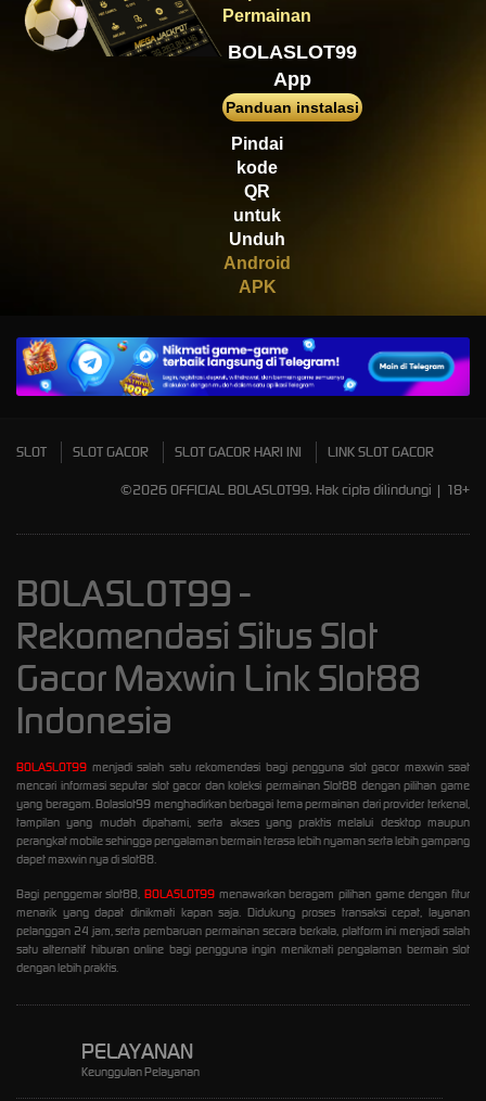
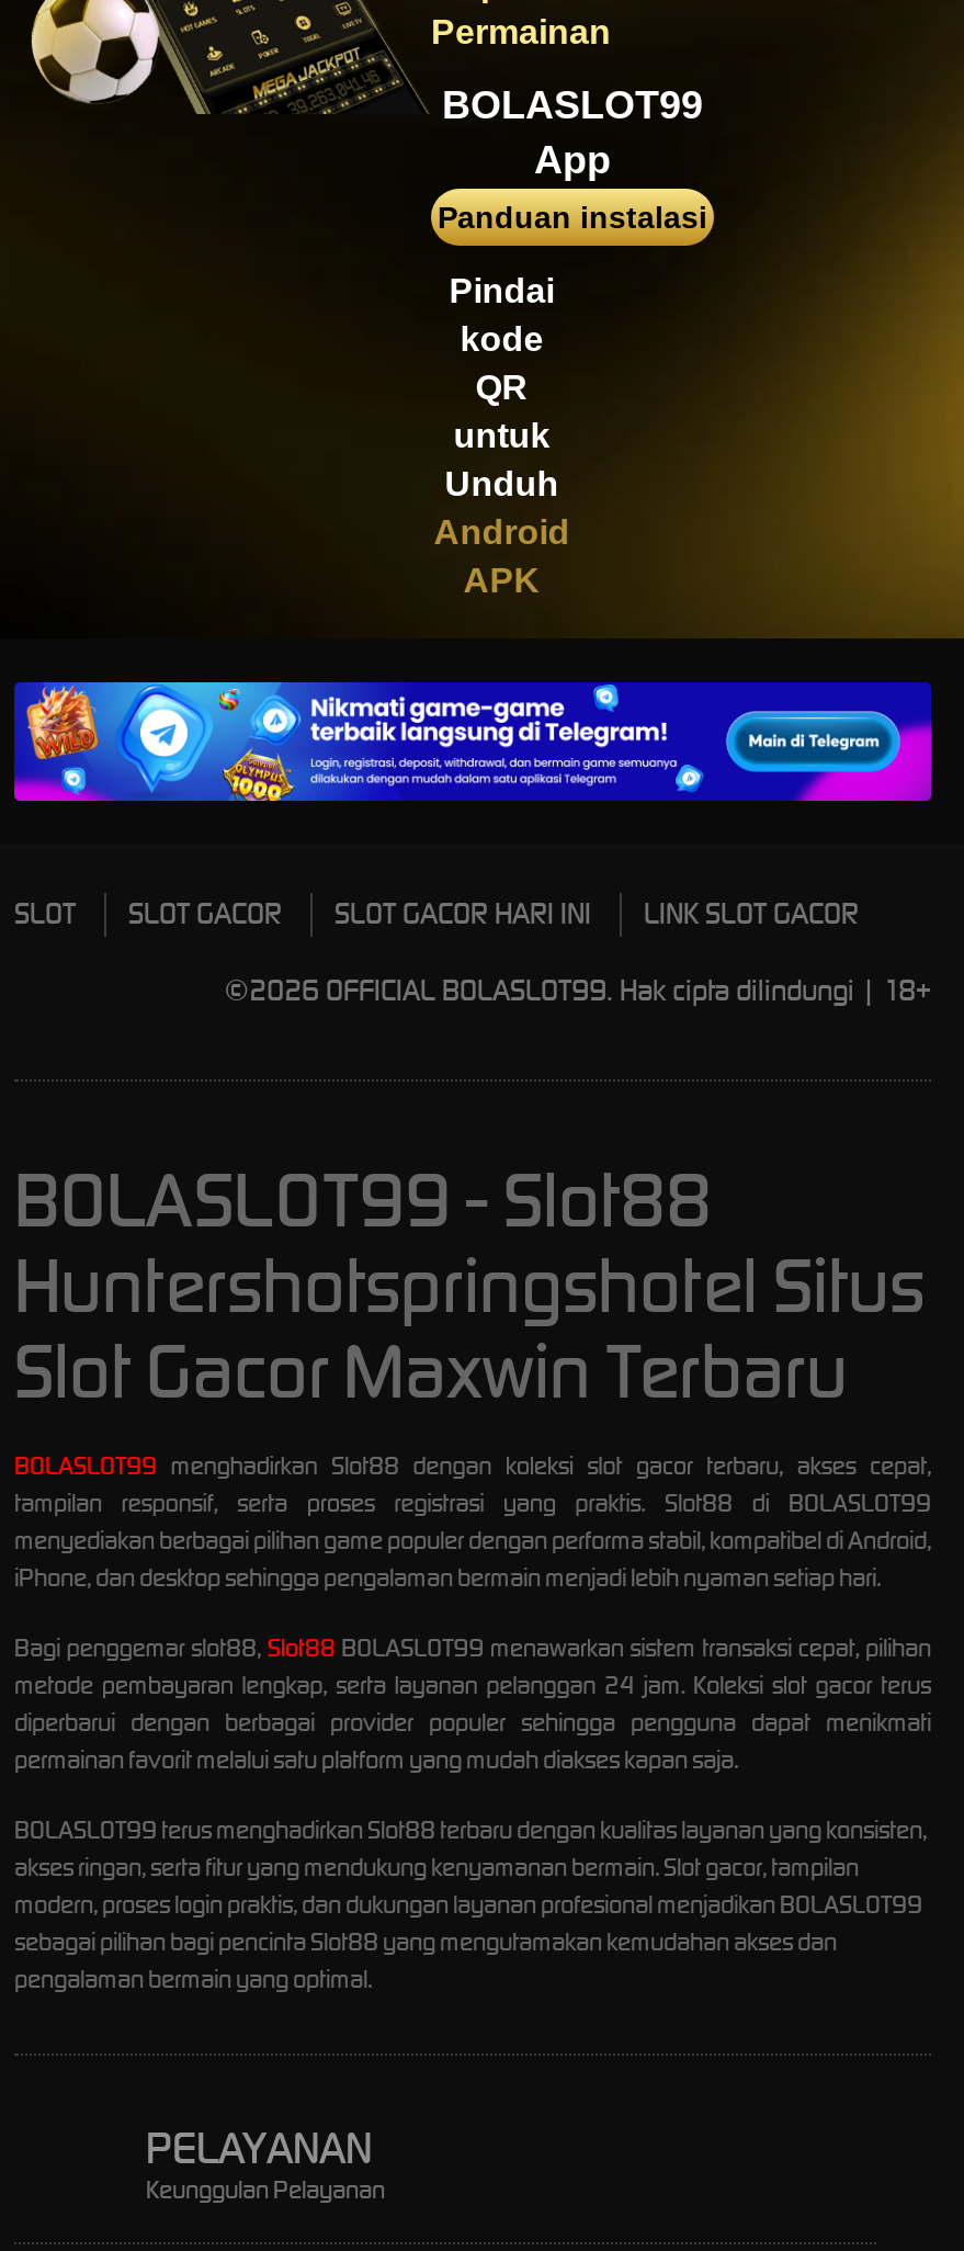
[16,570,470,975] BOLASLOT99 - | Rekomendasi Situs Slot | Gacor Maxwin Link Slot88 | Indonesia | BOLASLOT99 menjadi salah satu rekomendasi bagi pengguna slot gacor maxwin saat | mencari informasi seputar slot gacor dan koleksi permainan Slot88 dengan pilihan game | yang beragam. Bolaslot99 menghadirkan berbagai tema permainan dari provider terkenal, | tampilan yang mudah dipahami, serta akses yang praktis melalui desktop maupun | perangkat mobile sehingga pengalaman bermain terasa lebih nyaman serta lebih gampang | dapet maxwin nya di slot88. | Bagi penggemar slot88, BOLASLOT99 menawarkan beragam pilihan game dengan fitur | menarik yang dapat dinikmati kapan saja. Didukung proses transaksi cepat, layanan | pelanggan 24 jam, serta pembaruan permainan secara berkala, platform ini menjadi salah | satu alternatif hiburan online bagi pengguna ingin menikmati pengalaman bermain slot | dengan lebih praktis. -> [14,1153,931,1993] BOLASLOT99 - Slot88 | Huntershotspringshotel Situs | Slot Gacor Maxwin Terbaru | BOLASLOT99 menghadirkan Slot88 dengan koleksi slot gacor terbaru, akses cepat, | tampilan responsif, serta proses registrasi yang praktis. Slot88 di BOLASLOT99 | menyediakan berbagai pilihan game populer dengan performa stabil, kompatibel di Android, | iPhone, dan desktop sehingga pengalaman bermain menjadi lebih nyaman setiap hari. | Bagi penggemar slot88, Slot88 BOLASLOT99 menawarkan sistem transaksi cepat, pilihan | metode pembayaran lengkap, serta layanan pelanggan 24 jam. Koleksi slot gacor terus | diperbarui dengan berbagai provider populer sehingga pengguna dapat menikmati | permainan favorit melalui satu platform yang mudah diakses kapan saja. | BOLASLOT99 terus menghadirkan Slot88 terbaru dengan kualitas layanan yang konsisten, | akses ringan, serta fitur yang mendukung kenyamanan bermain. Slot gacor, tampilan | modern, proses login praktis, dan dukungan layanan profesional menjadikan BOLASLOT99 | sebagai pilihan bagi pencinta Slot88 yang mengutamakan kemudahan akses dan | pengalaman bermain yang optimal.

